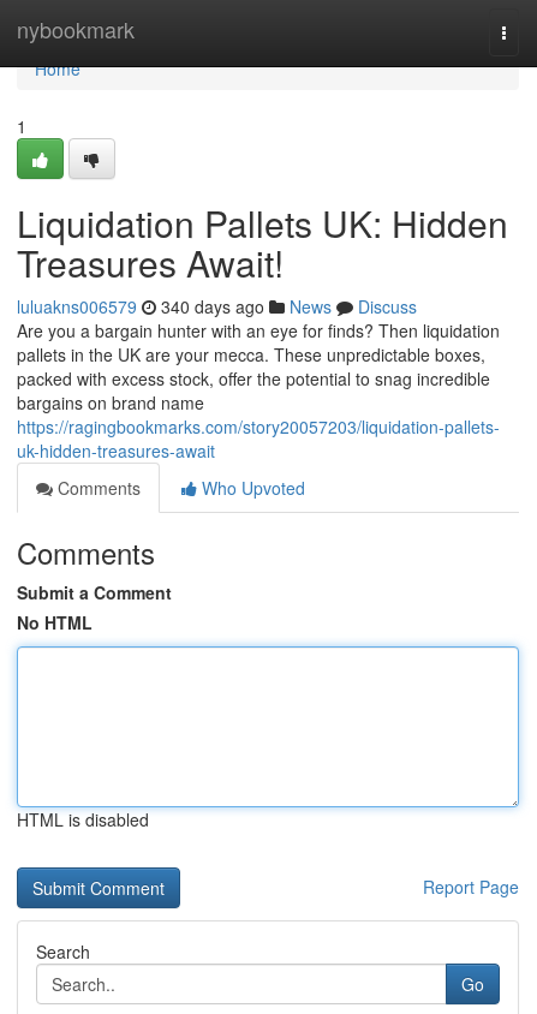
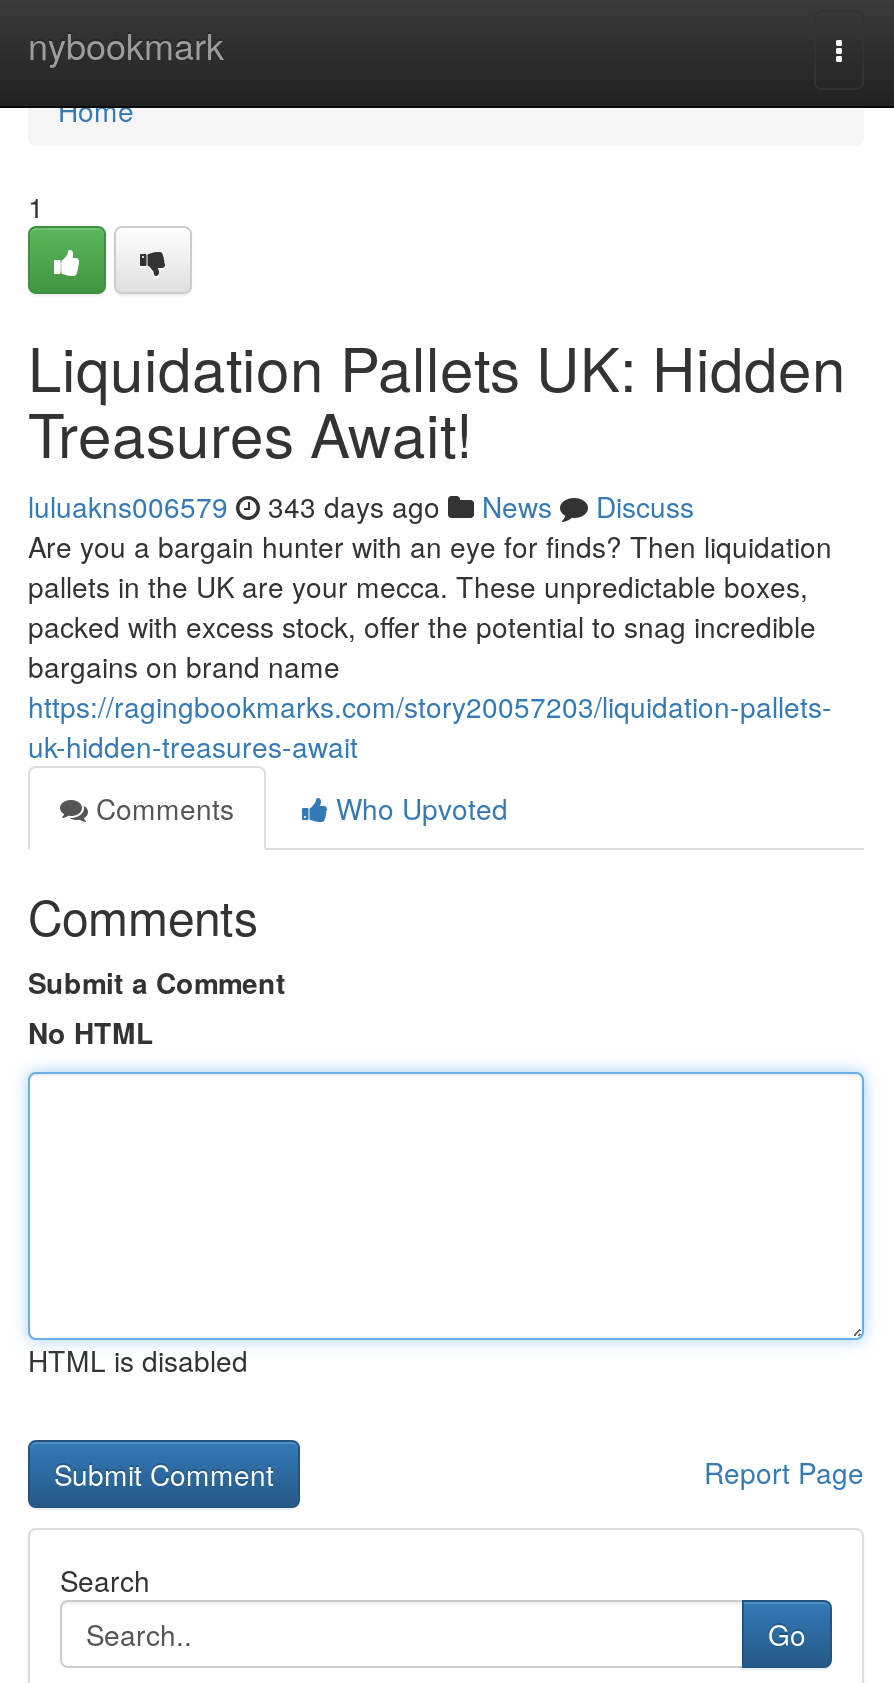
[17,294,417,318] luluakns006579 340 days ago News Discuss -> [28,486,694,526] luluakns006579 343 days ago News Discuss

